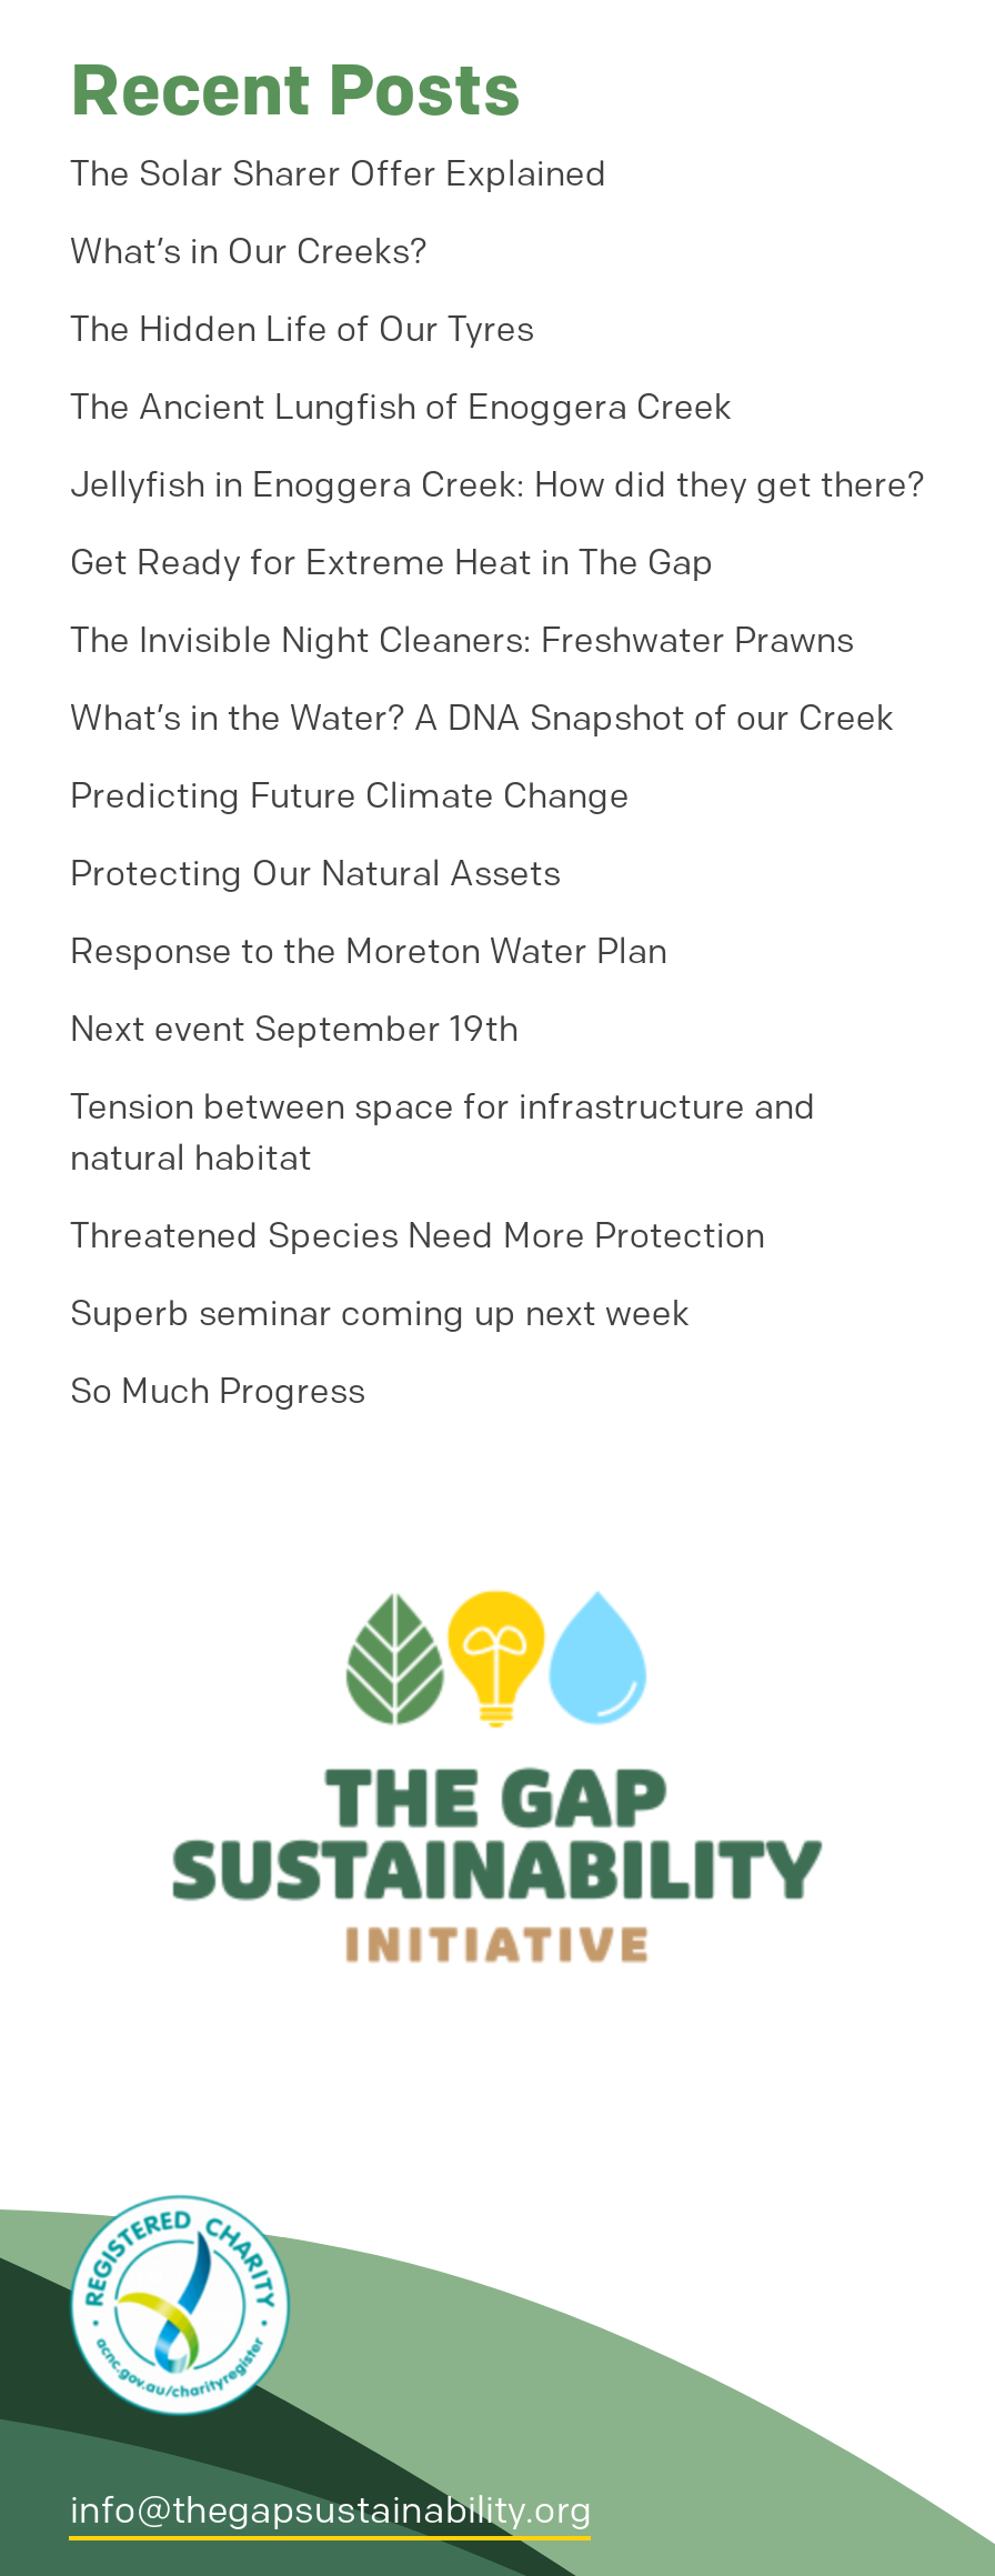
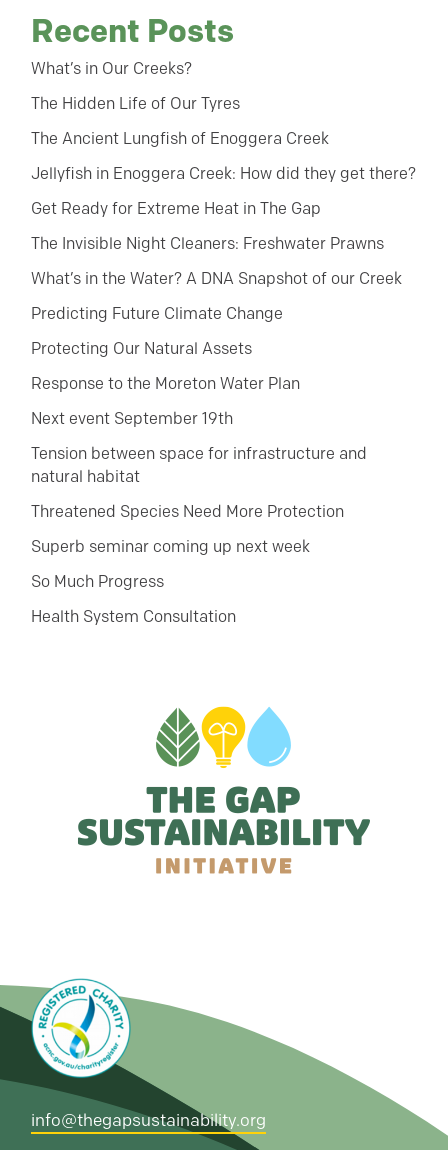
[70,152,607,194] The Solar Sharer Offer Explained -> none
moved [70,230,925,1412] -> [31,59,416,591]: What’s in Our Creeks? | The Hidden Life of Our Tyres | The Ancient Lungfish of Enoggera Creek | ... | Superb seminar coming up next week | So Much Progress
none -> [31,607,236,626] Health System Consultation

